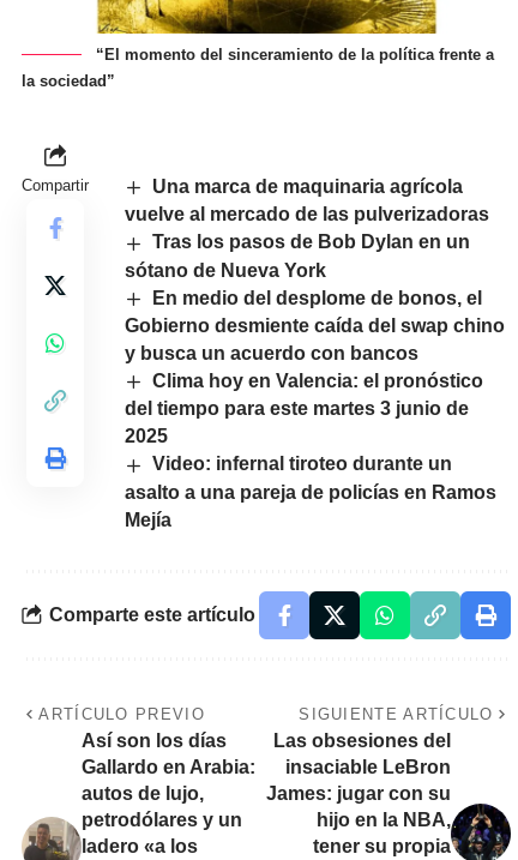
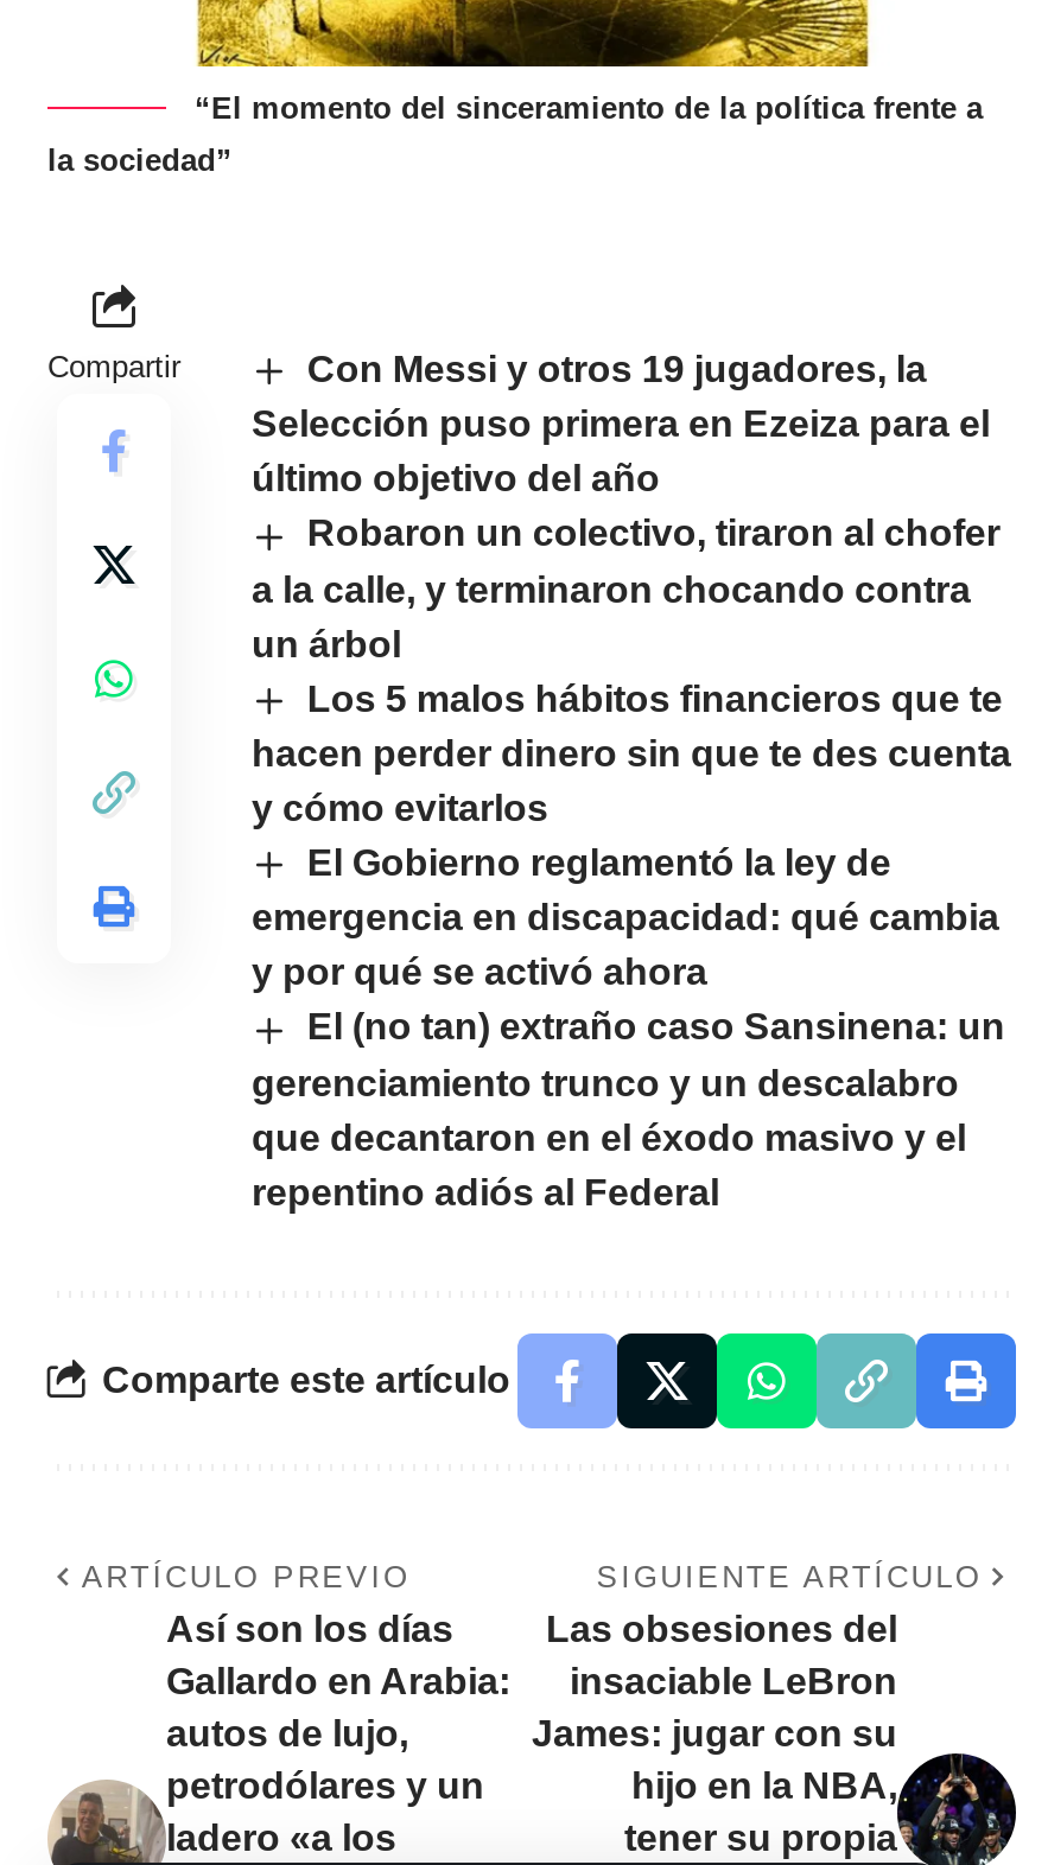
[125,177,505,530] Una marca de maquinaria agrícola | vuelve al mercado de las pulverizadoras | Tras los pasos de Bob Dylan en un | sótano de Nueva York | En medio del desplome de bonos, el | Gobierno desmiente caída del swap chino | y busca un acuerdo con bancos | Clima hoy en Valencia: el pronóstico | del tiempo para este martes 3 junio de | 2025 | Video: infernal tiroteo durante un | asalto a una pareja de policías en Ramos | Mejía -> [252,349,1011,1211] Con Messi y otros 19 jugadores, la | Selección puso primera en Ezeiza para el | último objetivo del año | Robaron un colectivo, tiraron al chofer | a la calle, y terminaron chocando contra | un árbol | Los 5 malos hábitos financieros que te | hacen perder dinero sin que te des cuenta | y cómo evitarlos | El Gobierno reglamentó la ley de | emergencia en discapacidad: qué cambia | y por qué se activó ahora | El (no tan) extraño caso Sansinena: un | gerenciamiento trunco y un descalabro | que decantaron en el éxodo masivo y el | repentino adiós al Federal

